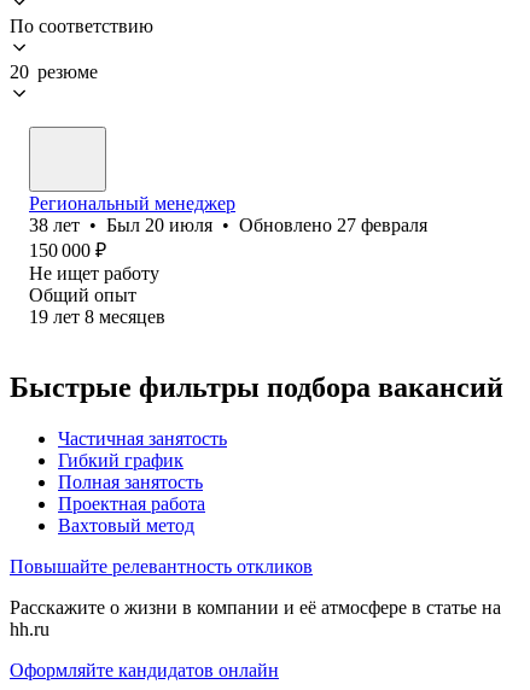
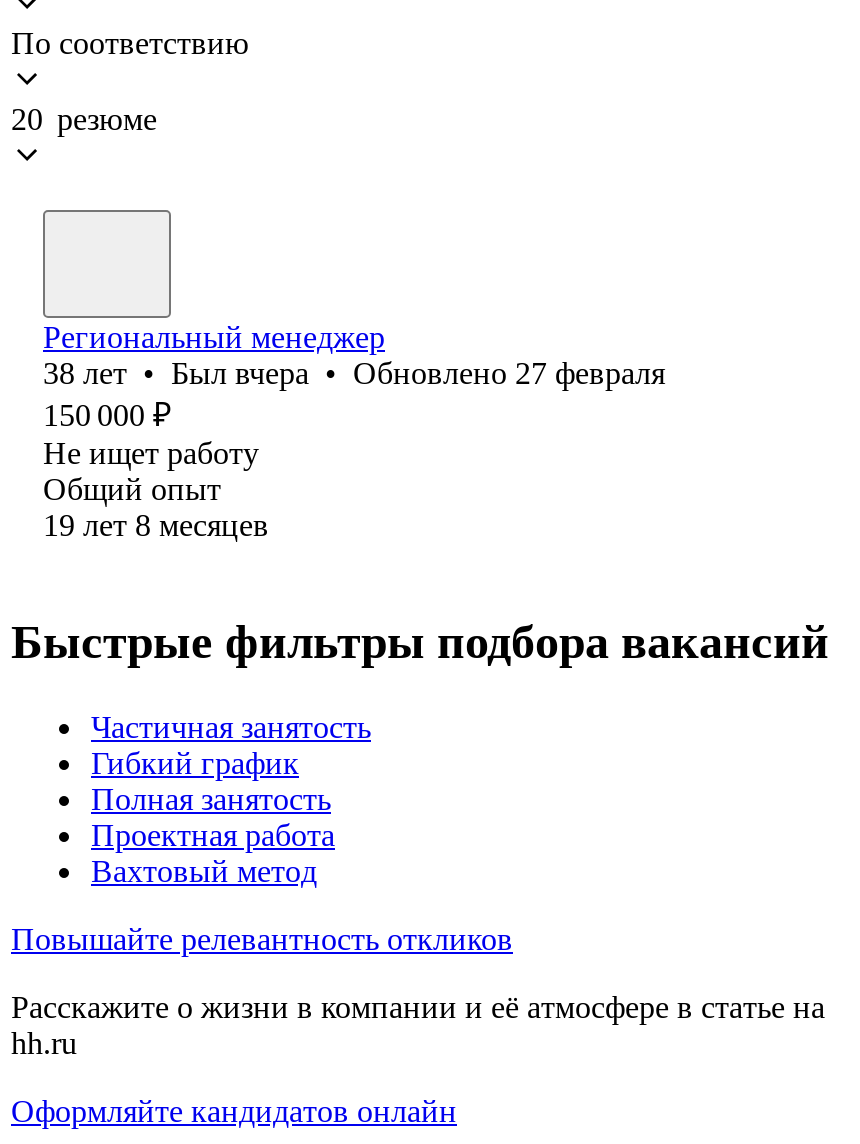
[29,215,427,235] 38 лет • Был 20 июля • Обновлено 27 февраля -> [43,356,665,390] 38 лет • Был вчера • Обновлено 27 февраля

